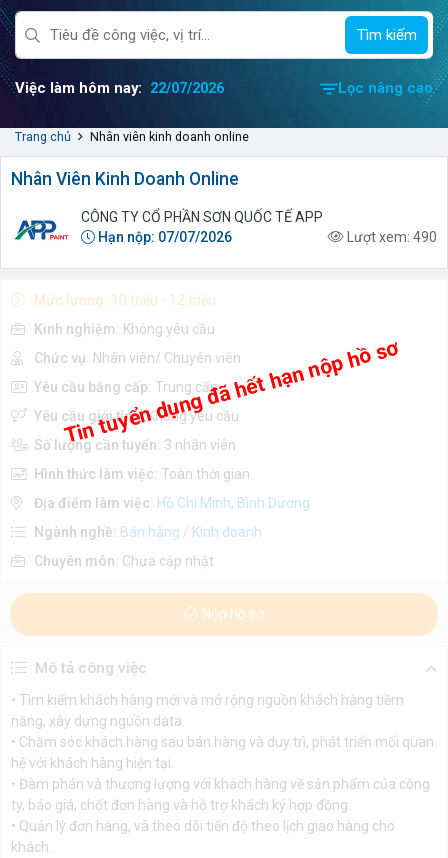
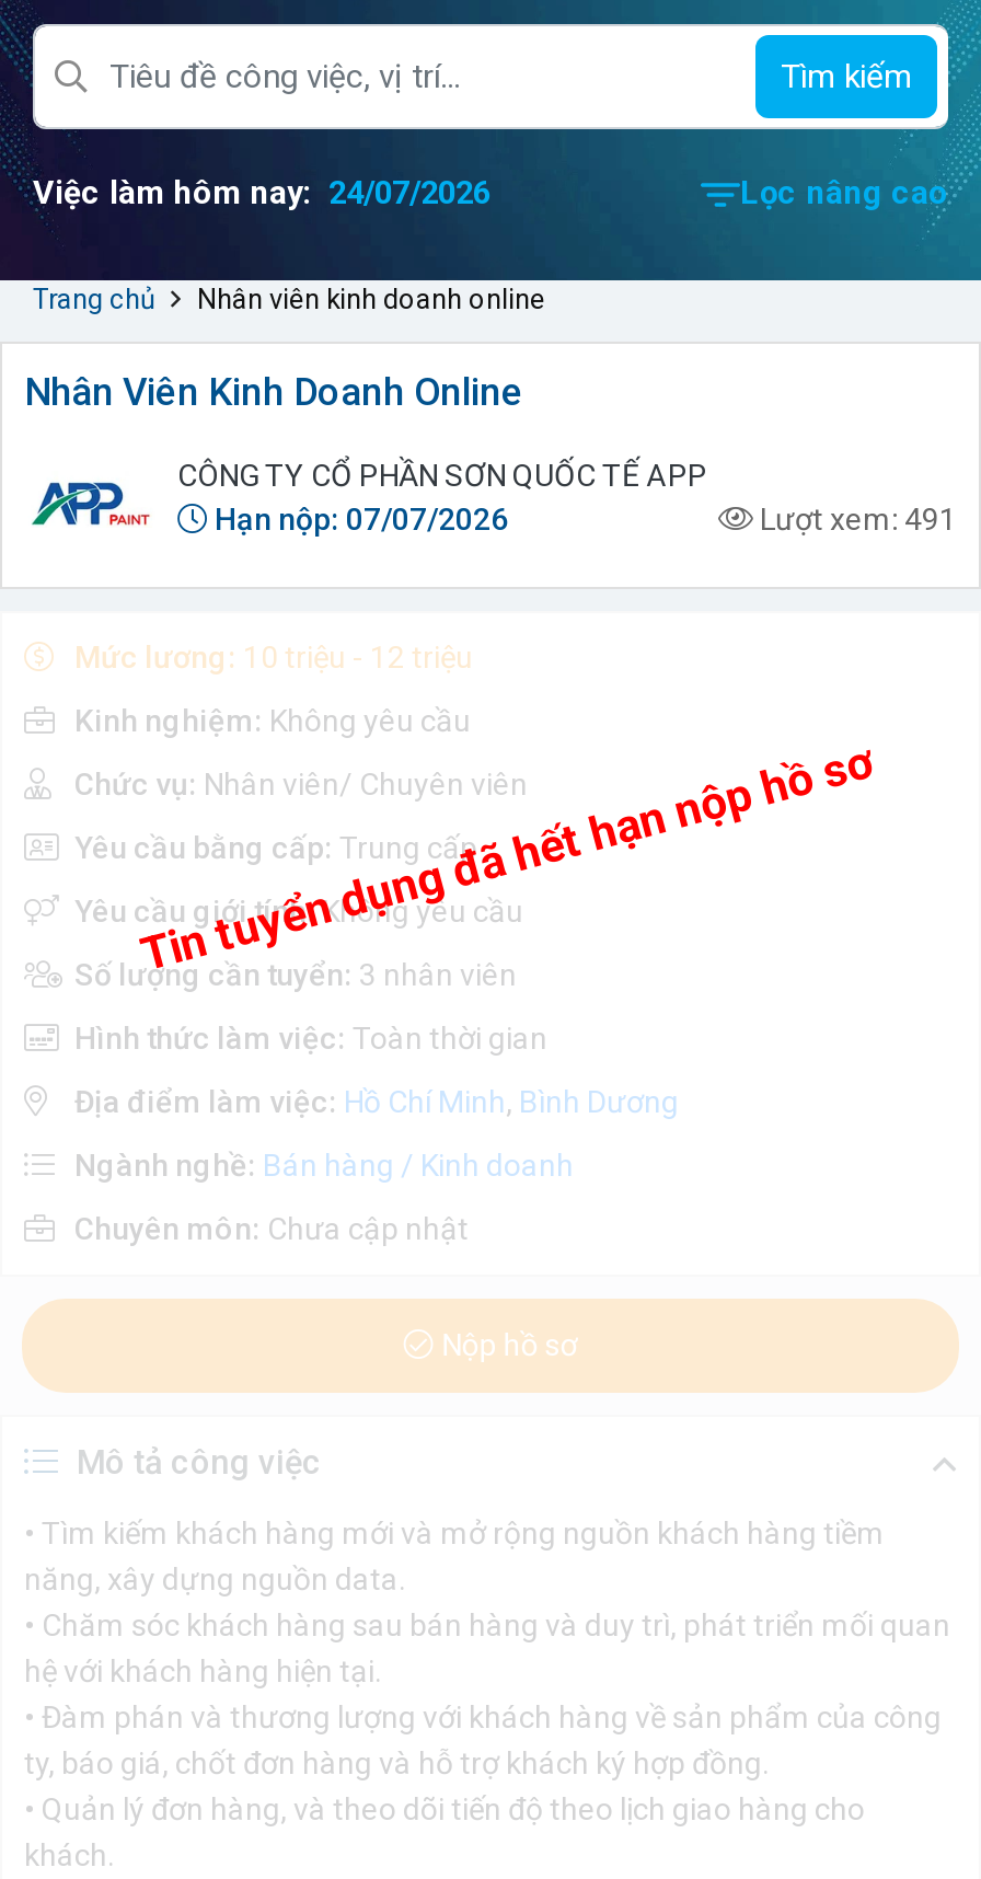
[15,79,224,97] Việc làm hôm nay: 22/07/2026 -> [33,173,490,212] Việc làm hôm nay: 24/07/2026
[347,228,437,244] Lượt xem: 490 -> [760,500,957,535] Lượt xem: 491

